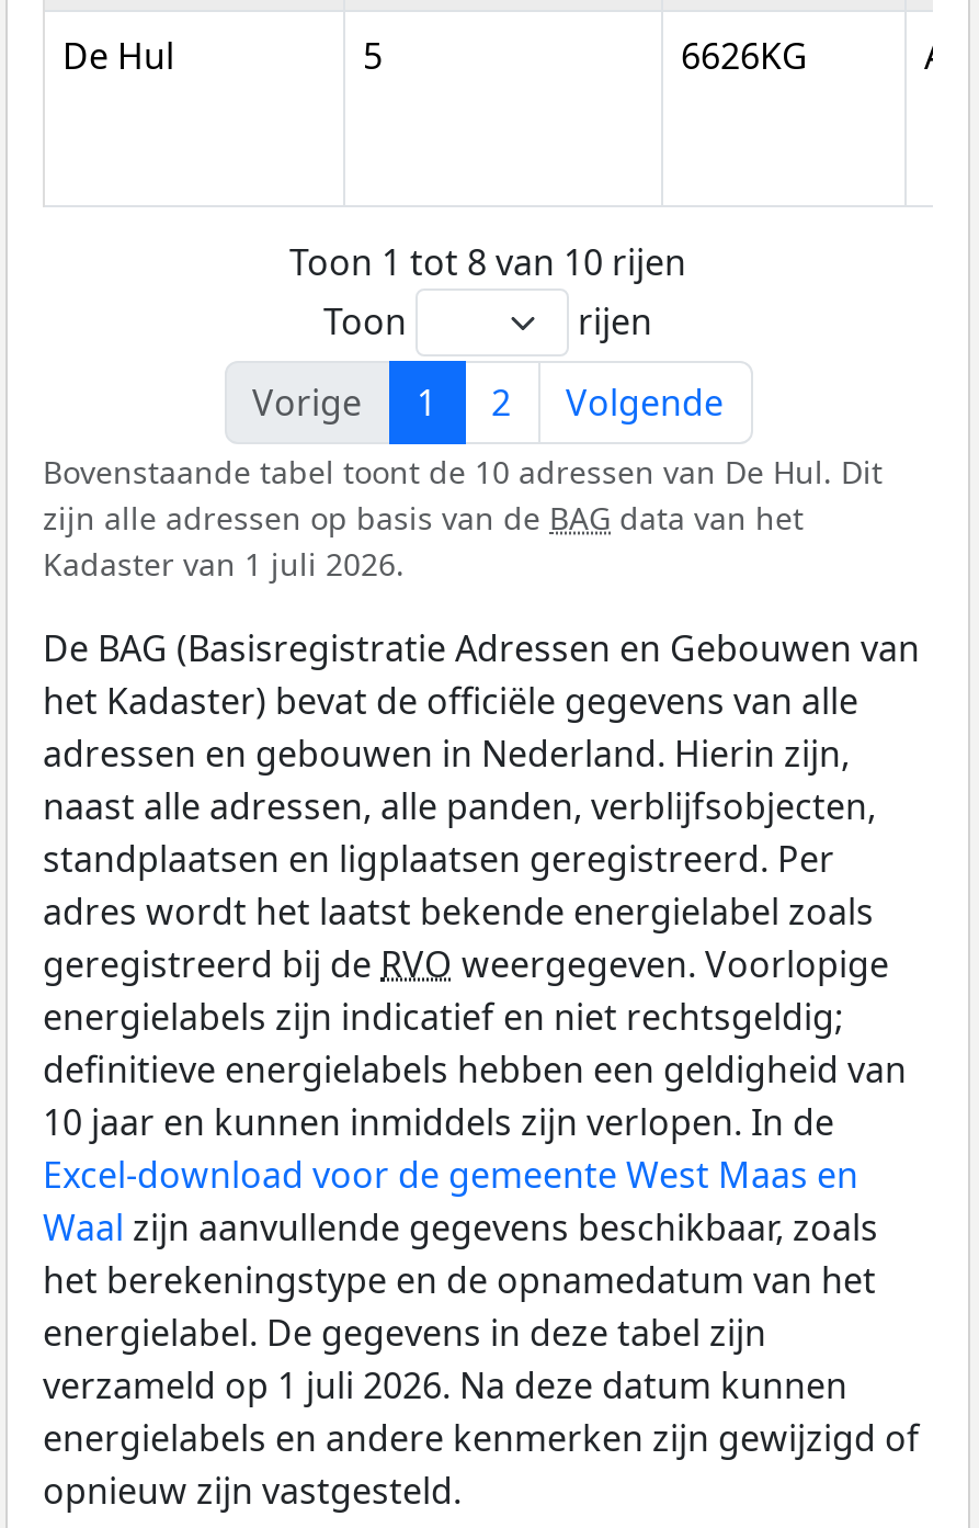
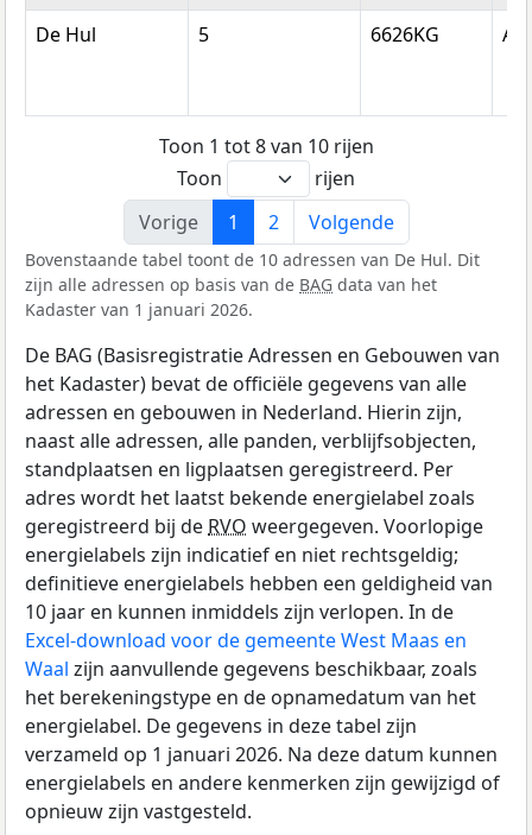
[43,544,405,585] Kadaster van 1 juli 2026. -> [25,298,253,321] Kadaster van 1 januari 2026.
[43,1362,847,1410] verzameld op 1 juli 2026. Na deze datum kunnen -> [25,742,498,768] verzameld op 1 januari 2026. Na deze datum kunnen

